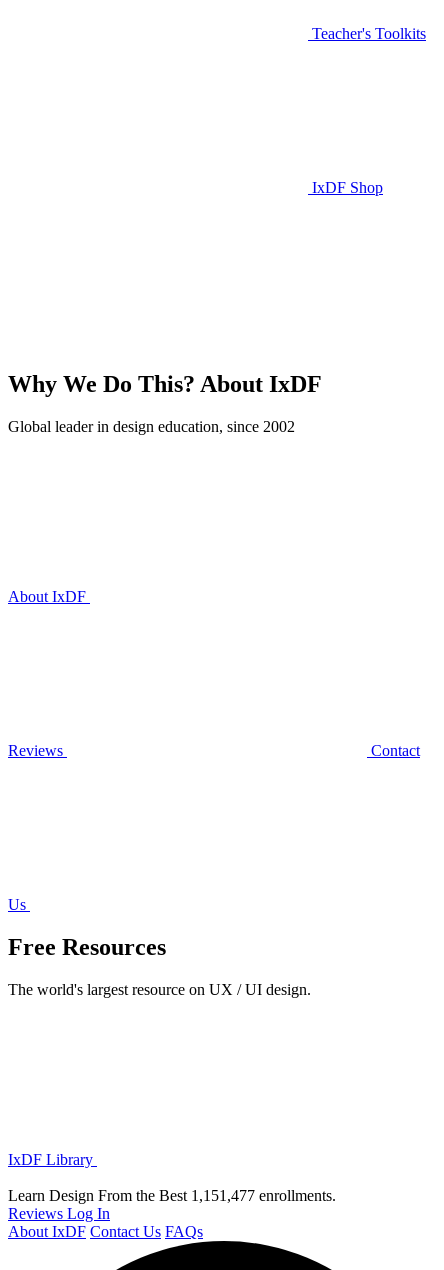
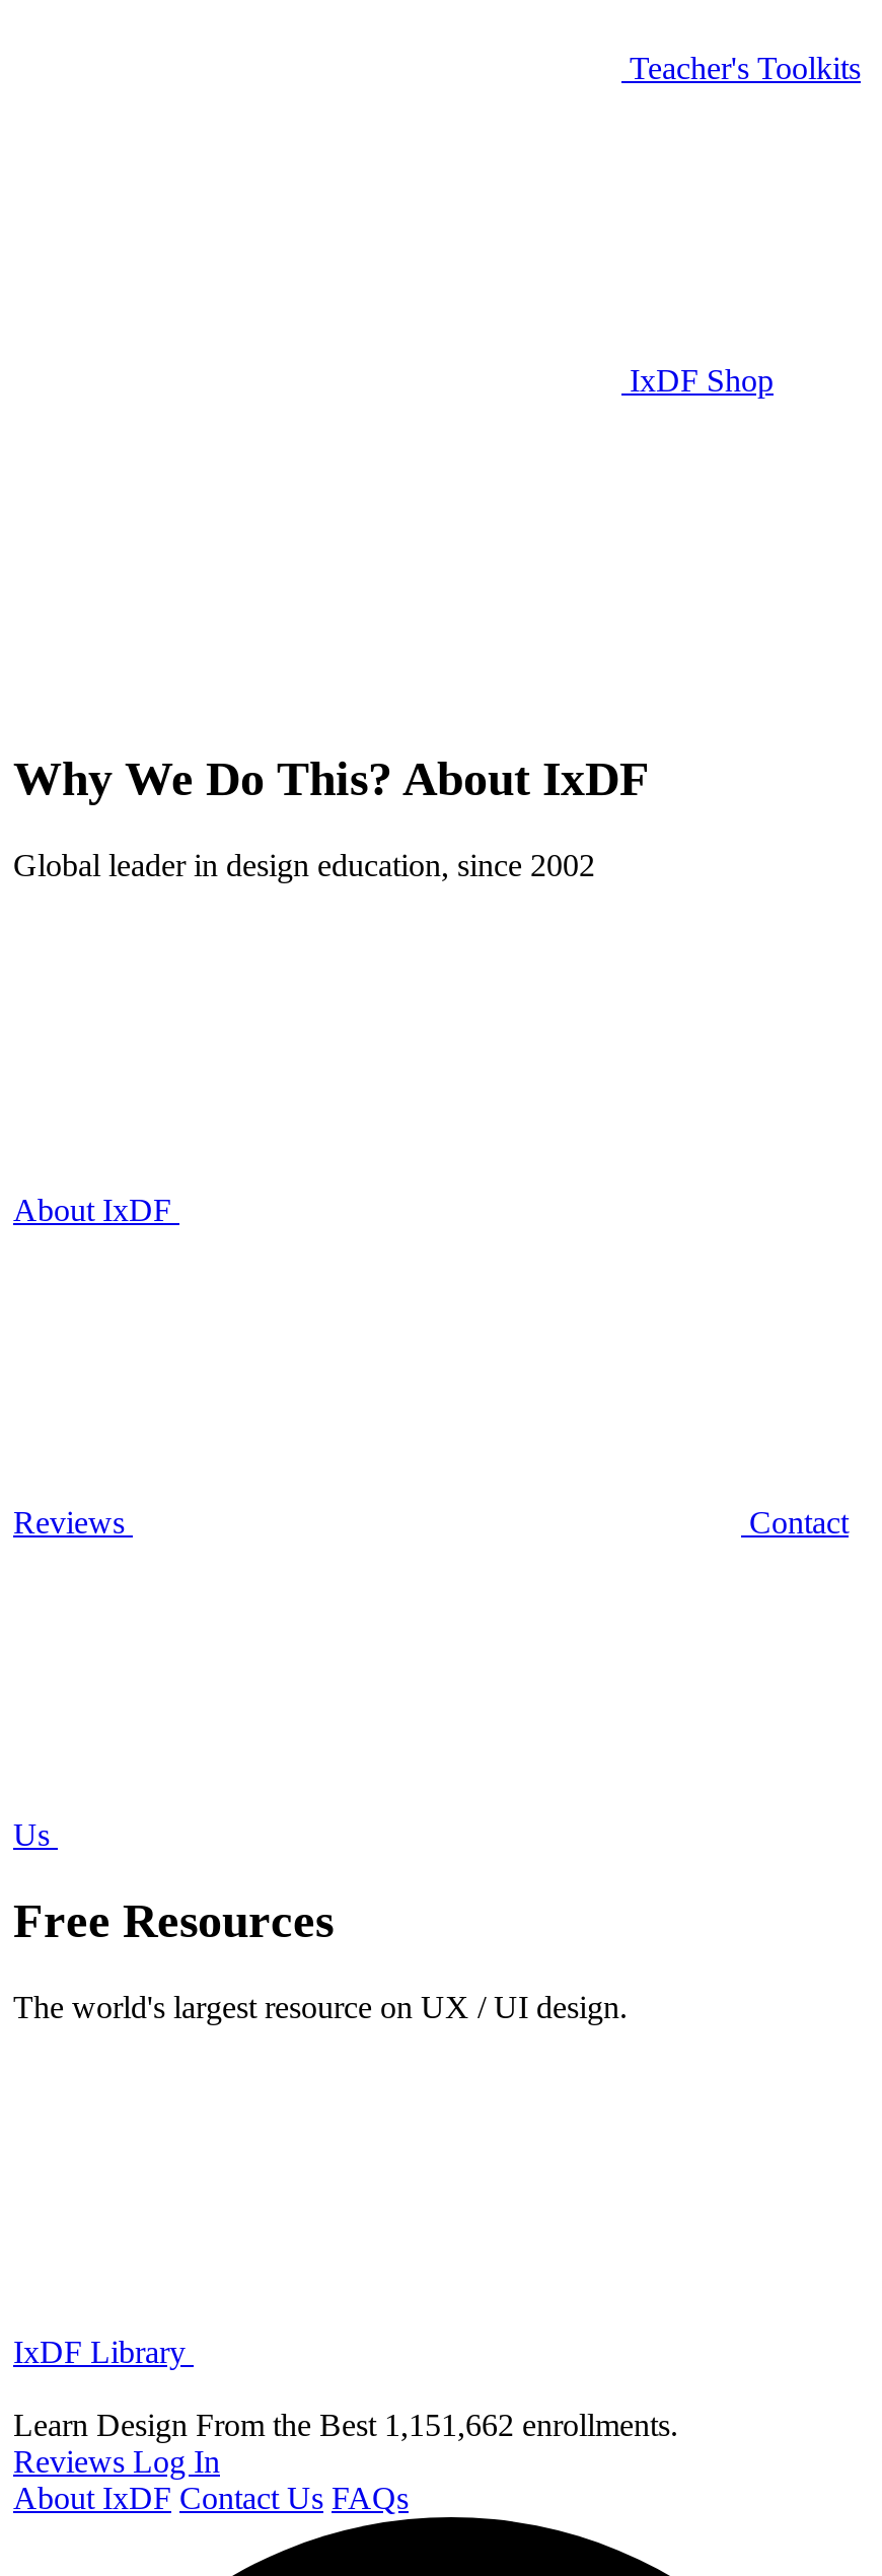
[8,1187,336,1204] Learn Design From the Best 1,151,477 enrollments. -> [13,2407,678,2442] Learn Design From the Best 1,151,662 enrollments.

